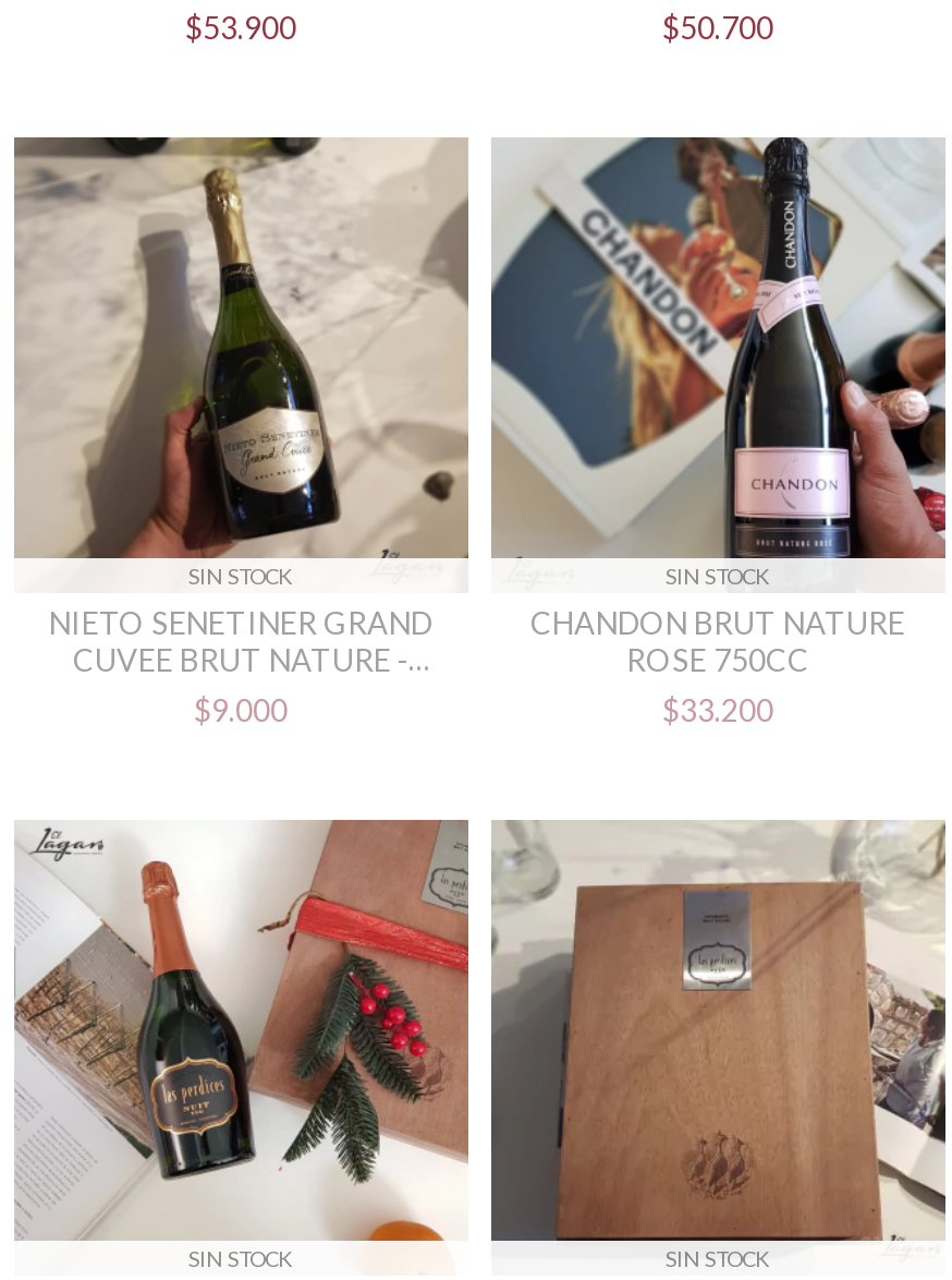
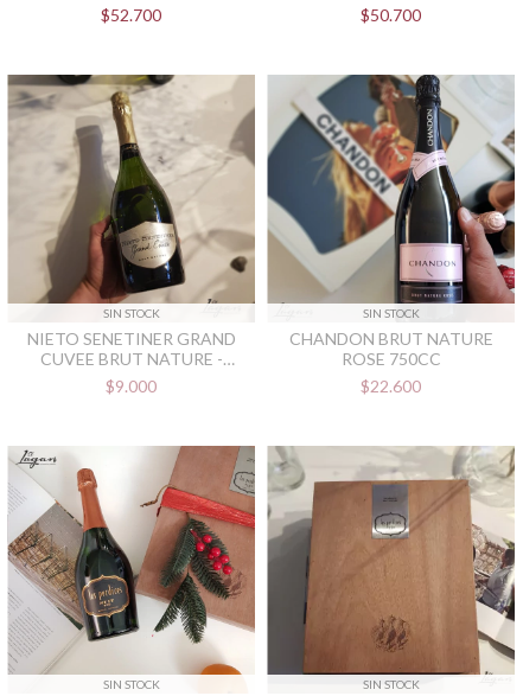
[185,8,296,45] $53.900 -> [101,4,161,24] $52.700
[662,690,773,727] $33.200 -> [361,375,421,395] $22.600

